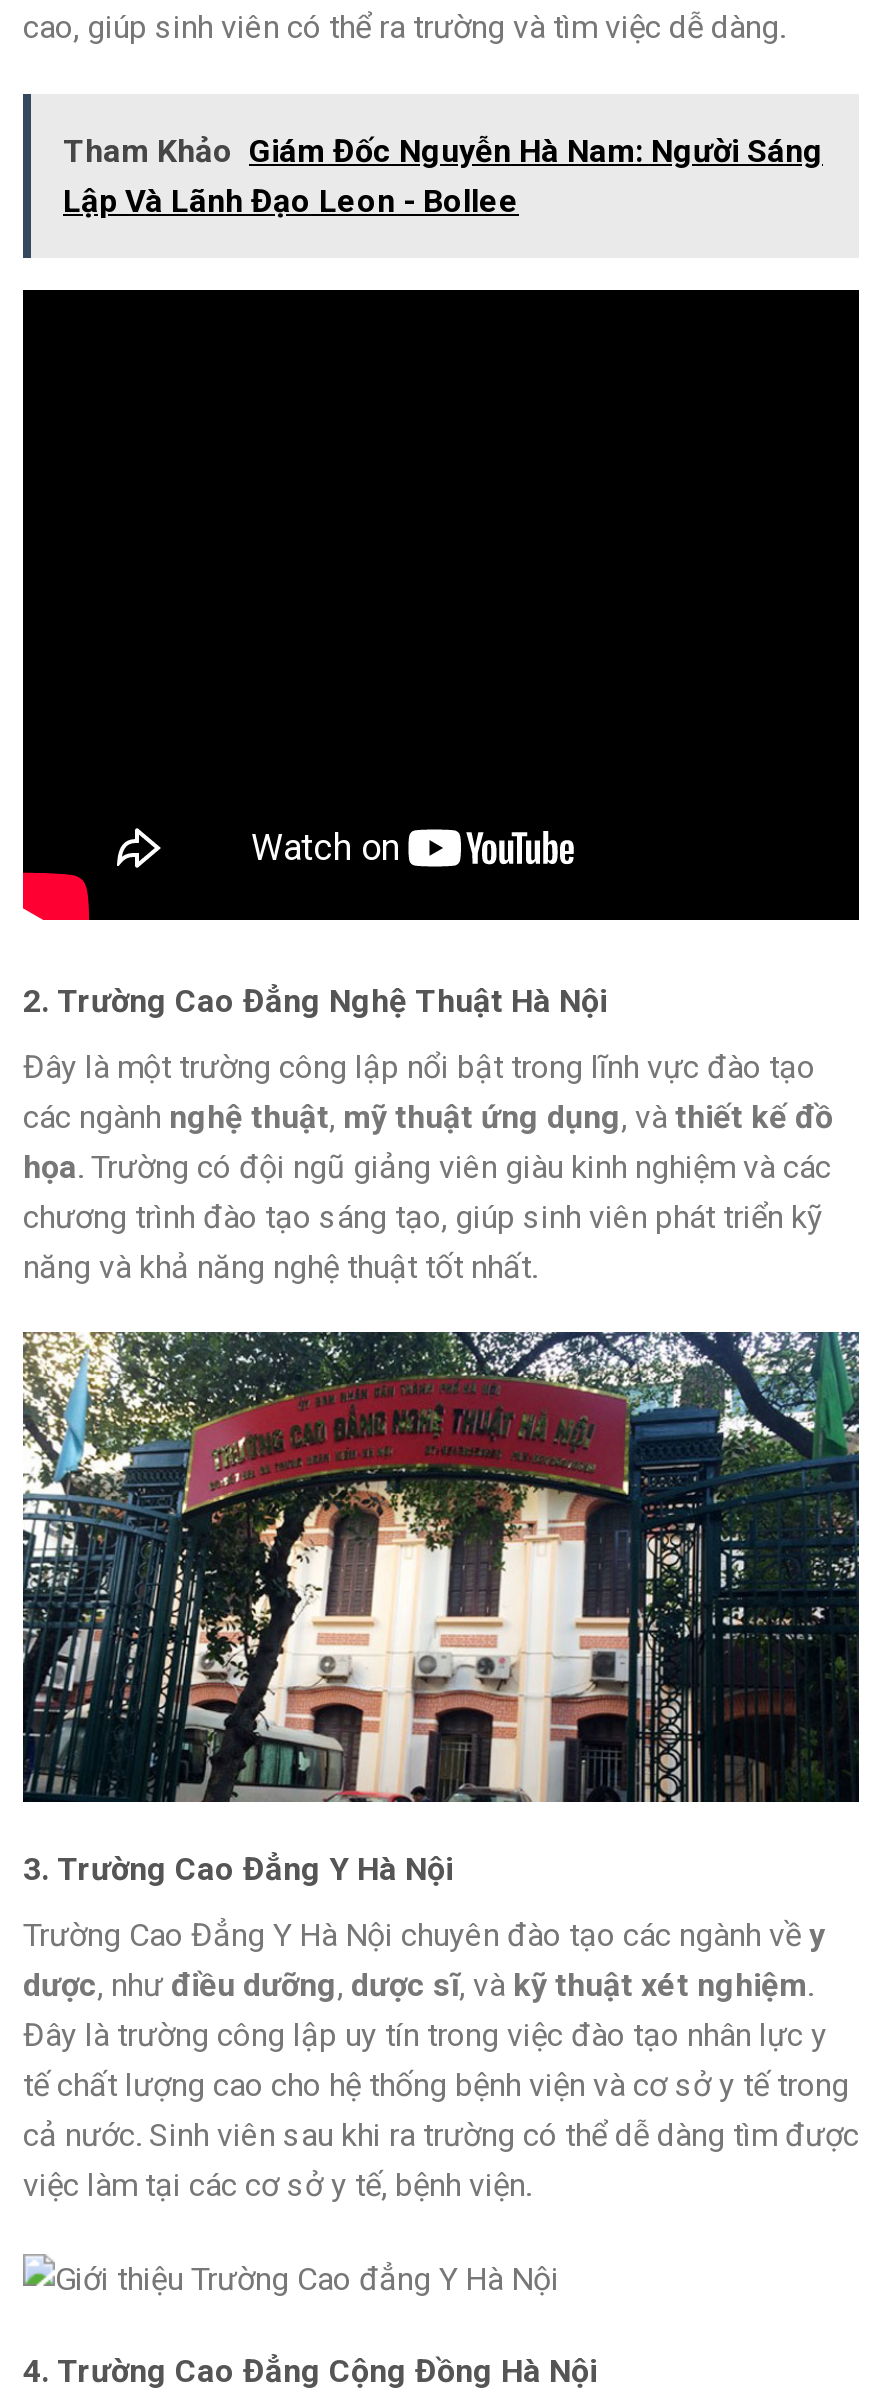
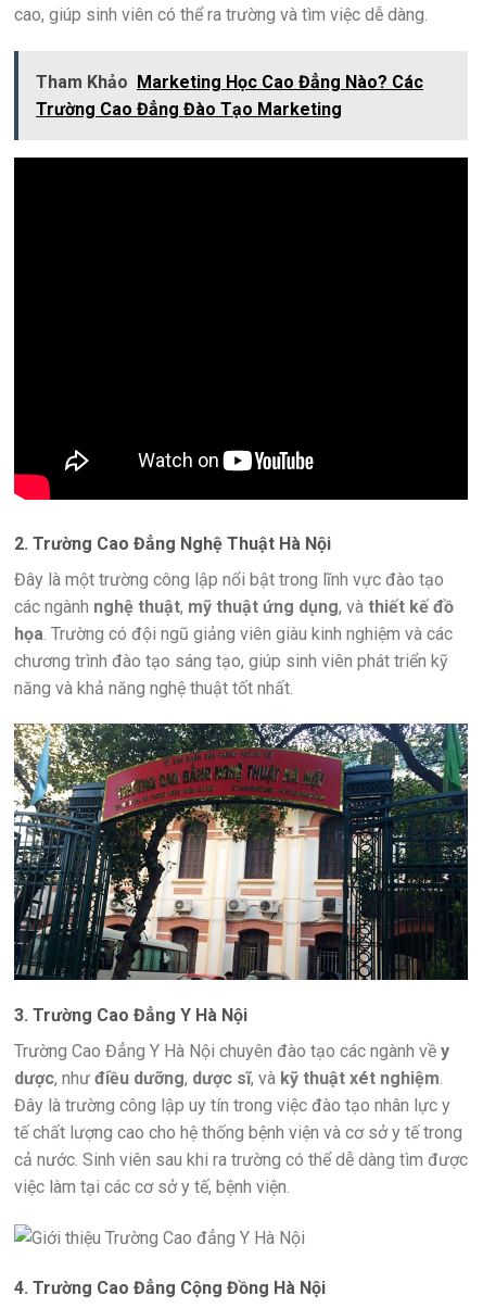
[63,132,823,220] Tham Khảo Giám Đốc Nguyễn Hà Nam: Người Sáng | Lập Và Lãnh Đạo Leon - Bollee -> [36,71,423,119] Tham Khảo Marketing Học Cao Đẳng Nào? Các | Trường Cao Đẳng Đào Tạo Marketing

